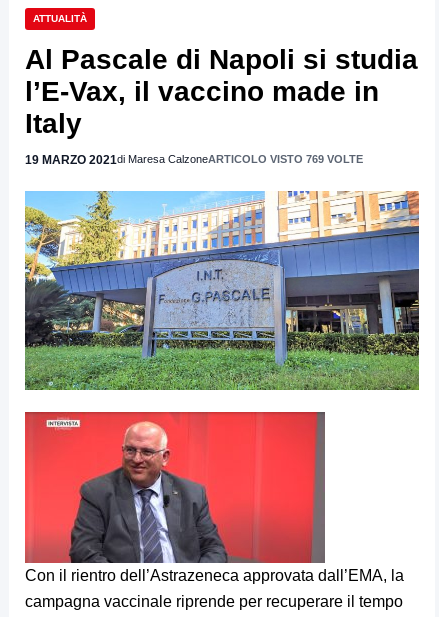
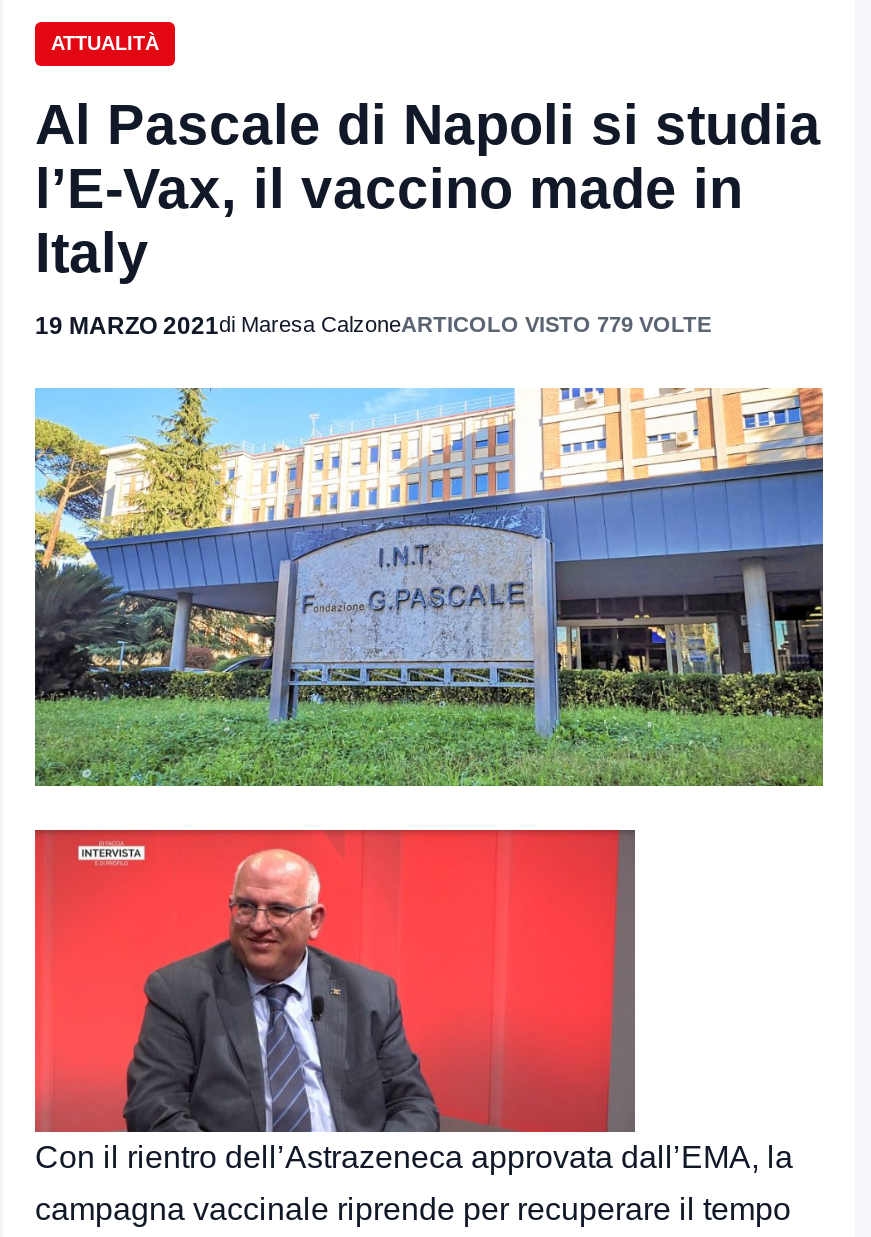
[25,153,363,167] 19 MARZO 2021di Maresa CalzoneARTICOLO VISTO 769 VOLTE -> [35,311,711,339] 19 MARZO 2021di Maresa CalzoneARTICOLO VISTO 779 VOLTE

